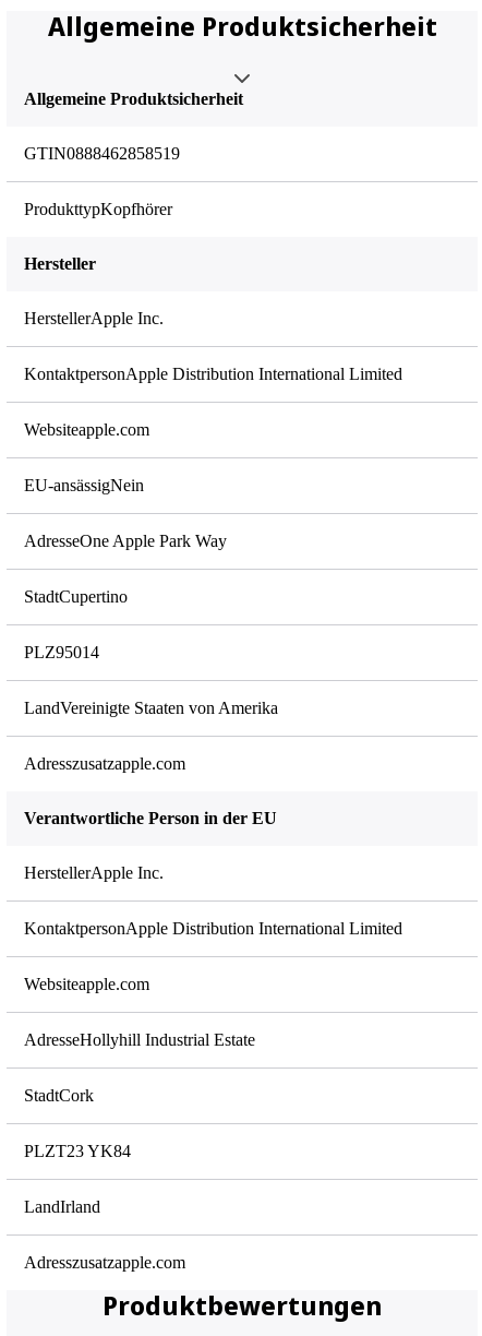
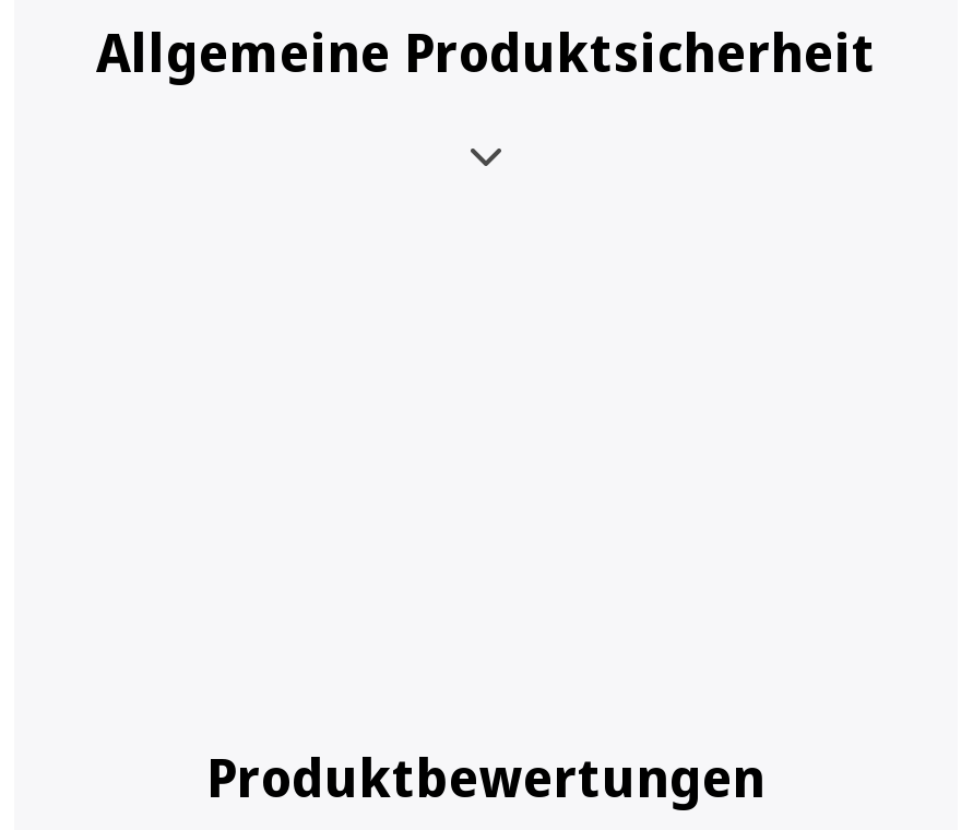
[24,89,402,1271] Allgemeine Produktsicherheit | GTIN0888462858519 | ProdukttypKopfhörer | Hersteller | HerstellerApple Inc. | KontaktpersonApple Distribution International Limited | Websiteapple.com | EU-ansässigNein | AdresseOne Apple Park Way | StadtCupertino | PLZ95014 | LandVereinigte Staaten von Amerika | Adresszusatzapple.com | Verantwortliche Person in der EU | HerstellerApple Inc. | KontaktpersonApple Distribution International Limited | Websiteapple.com | AdresseHollyhill Industrial Estate | StadtCork | PLZT23 YK84 | LandIrland | Adresszusatzapple.com -> none

